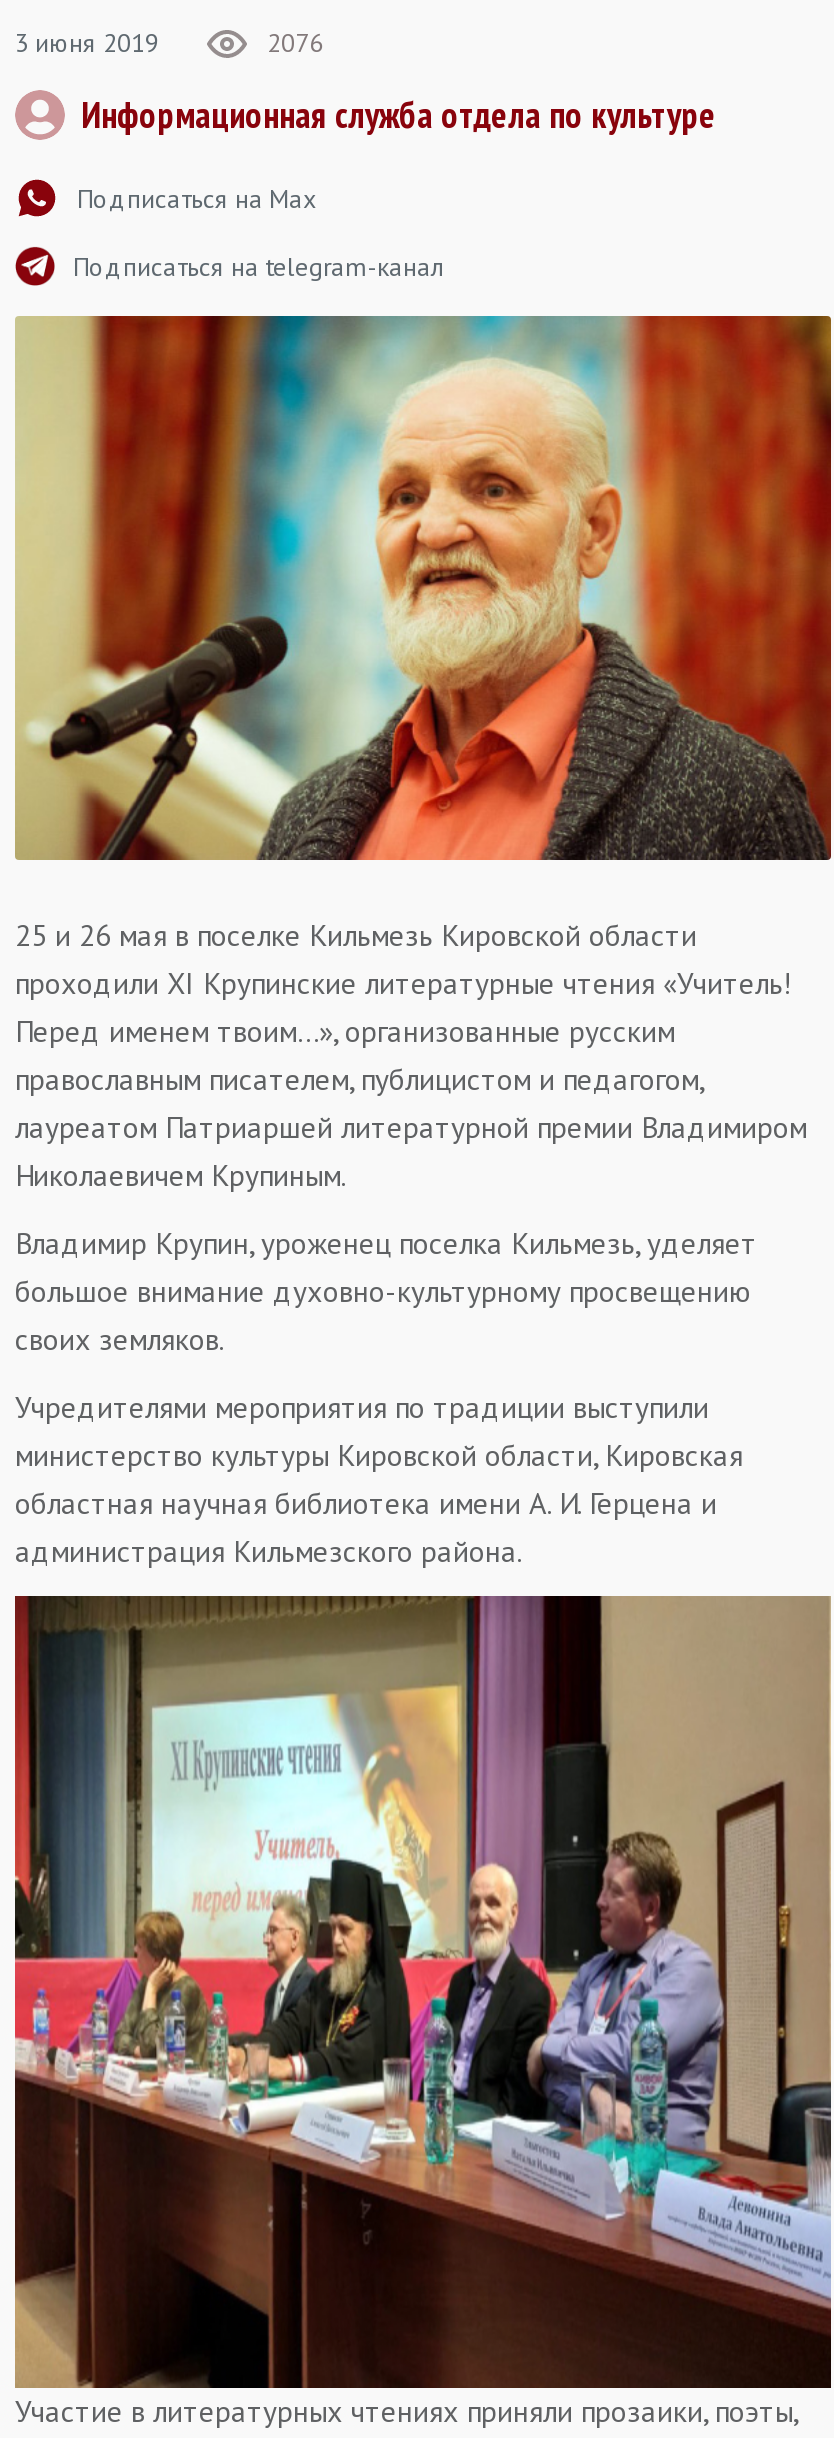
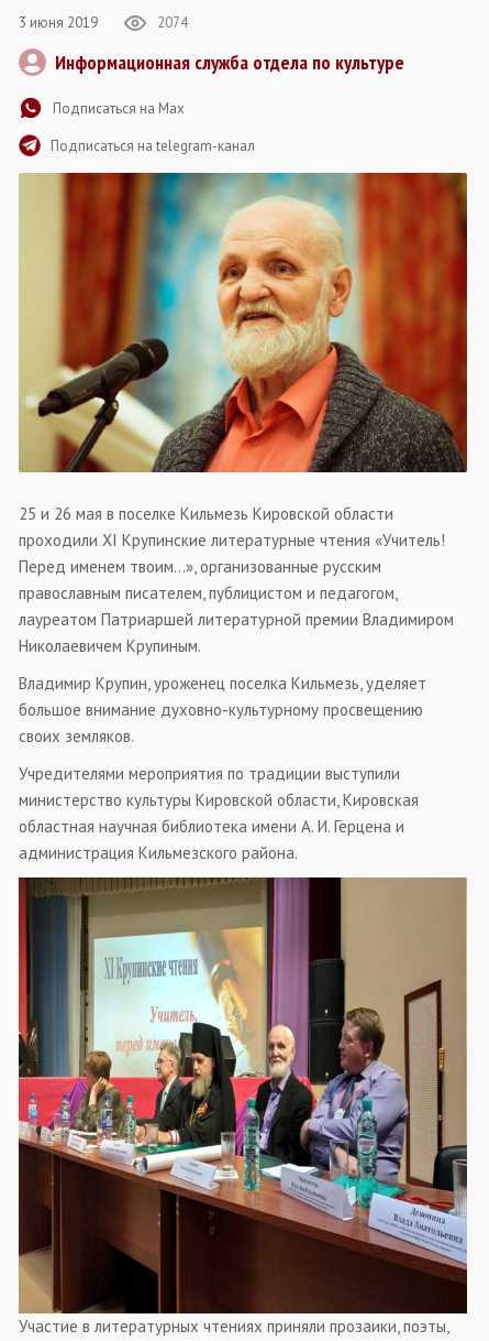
[267,26,323,60] 2076 -> [157,13,188,32] 2074

